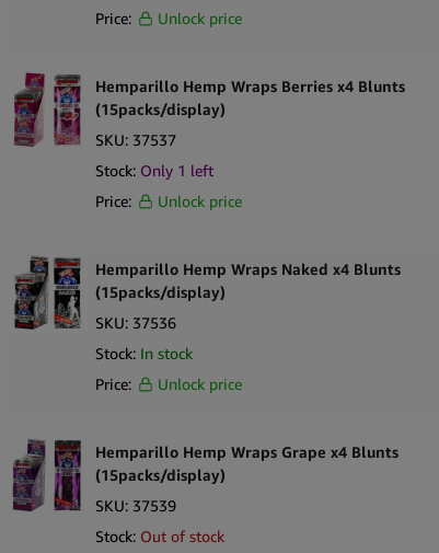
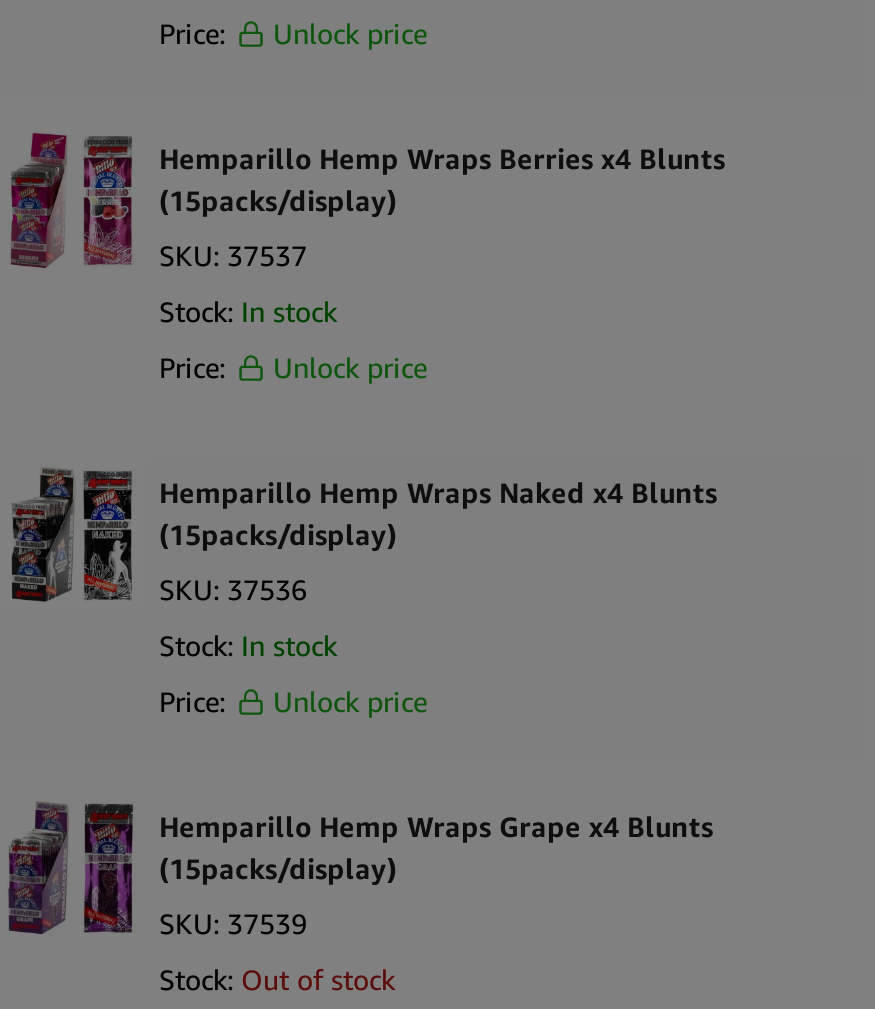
[95,161,213,179] Stock: Only 1 left -> [159,294,337,329] Stock: In stock

